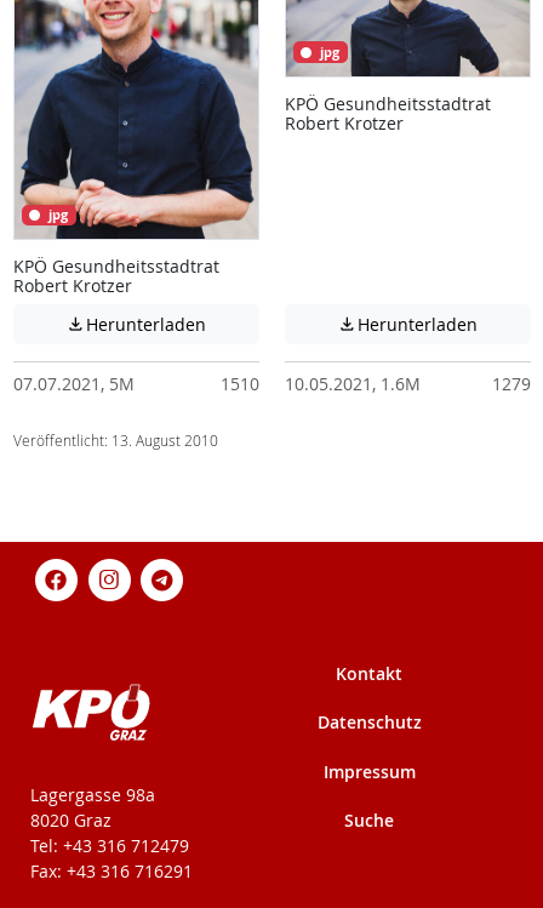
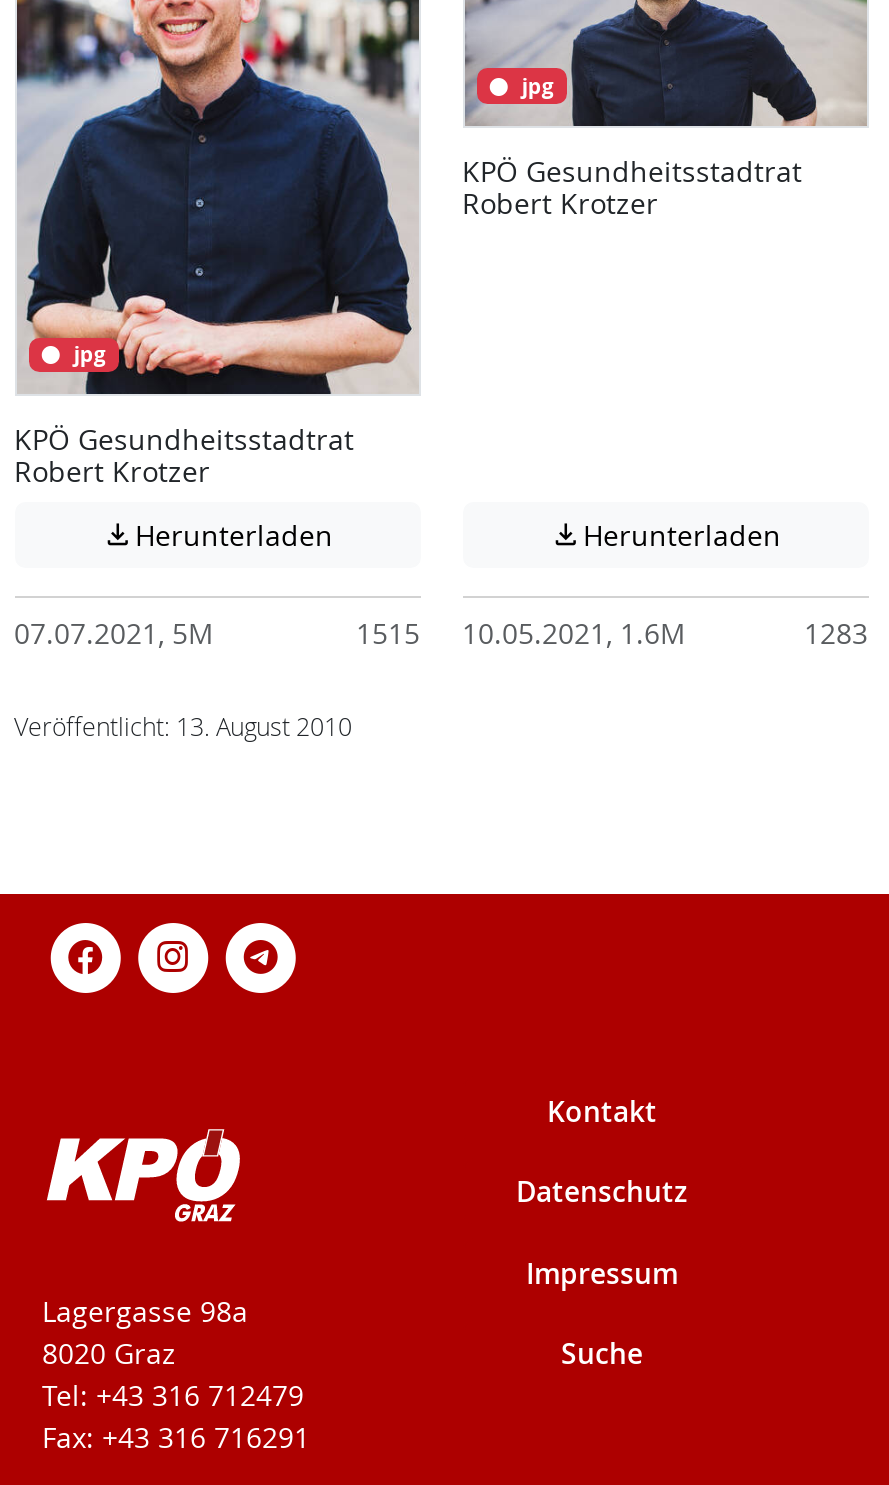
[220,373,420,396] 1510 10.05.2021, 1.6M -> [356,615,686,653] 1515 10.05.2021, 1.6M
[491,373,530,396] 1279 -> [804,615,868,653] 1283

